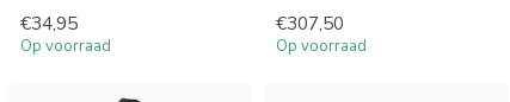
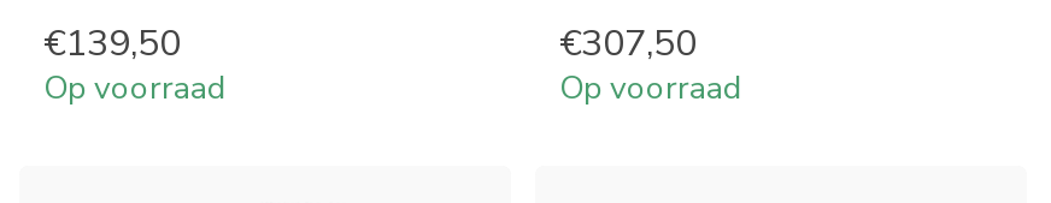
[20,10,78,35] €34,95 -> [43,17,181,68] €139,50

